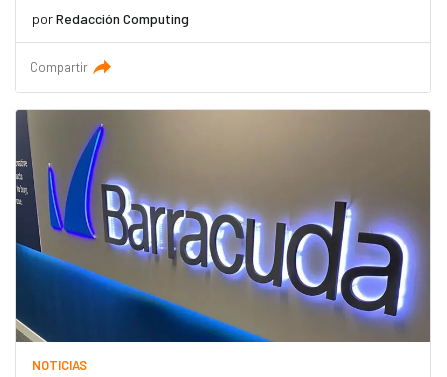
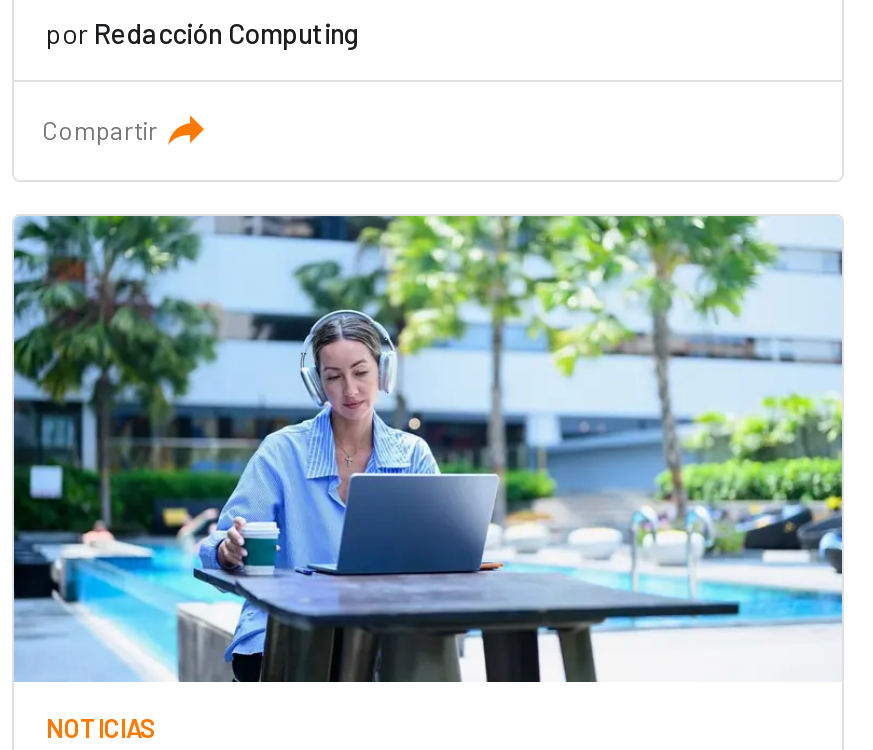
[15,109,431,343] [image] -> [12,214,844,684] [image]

